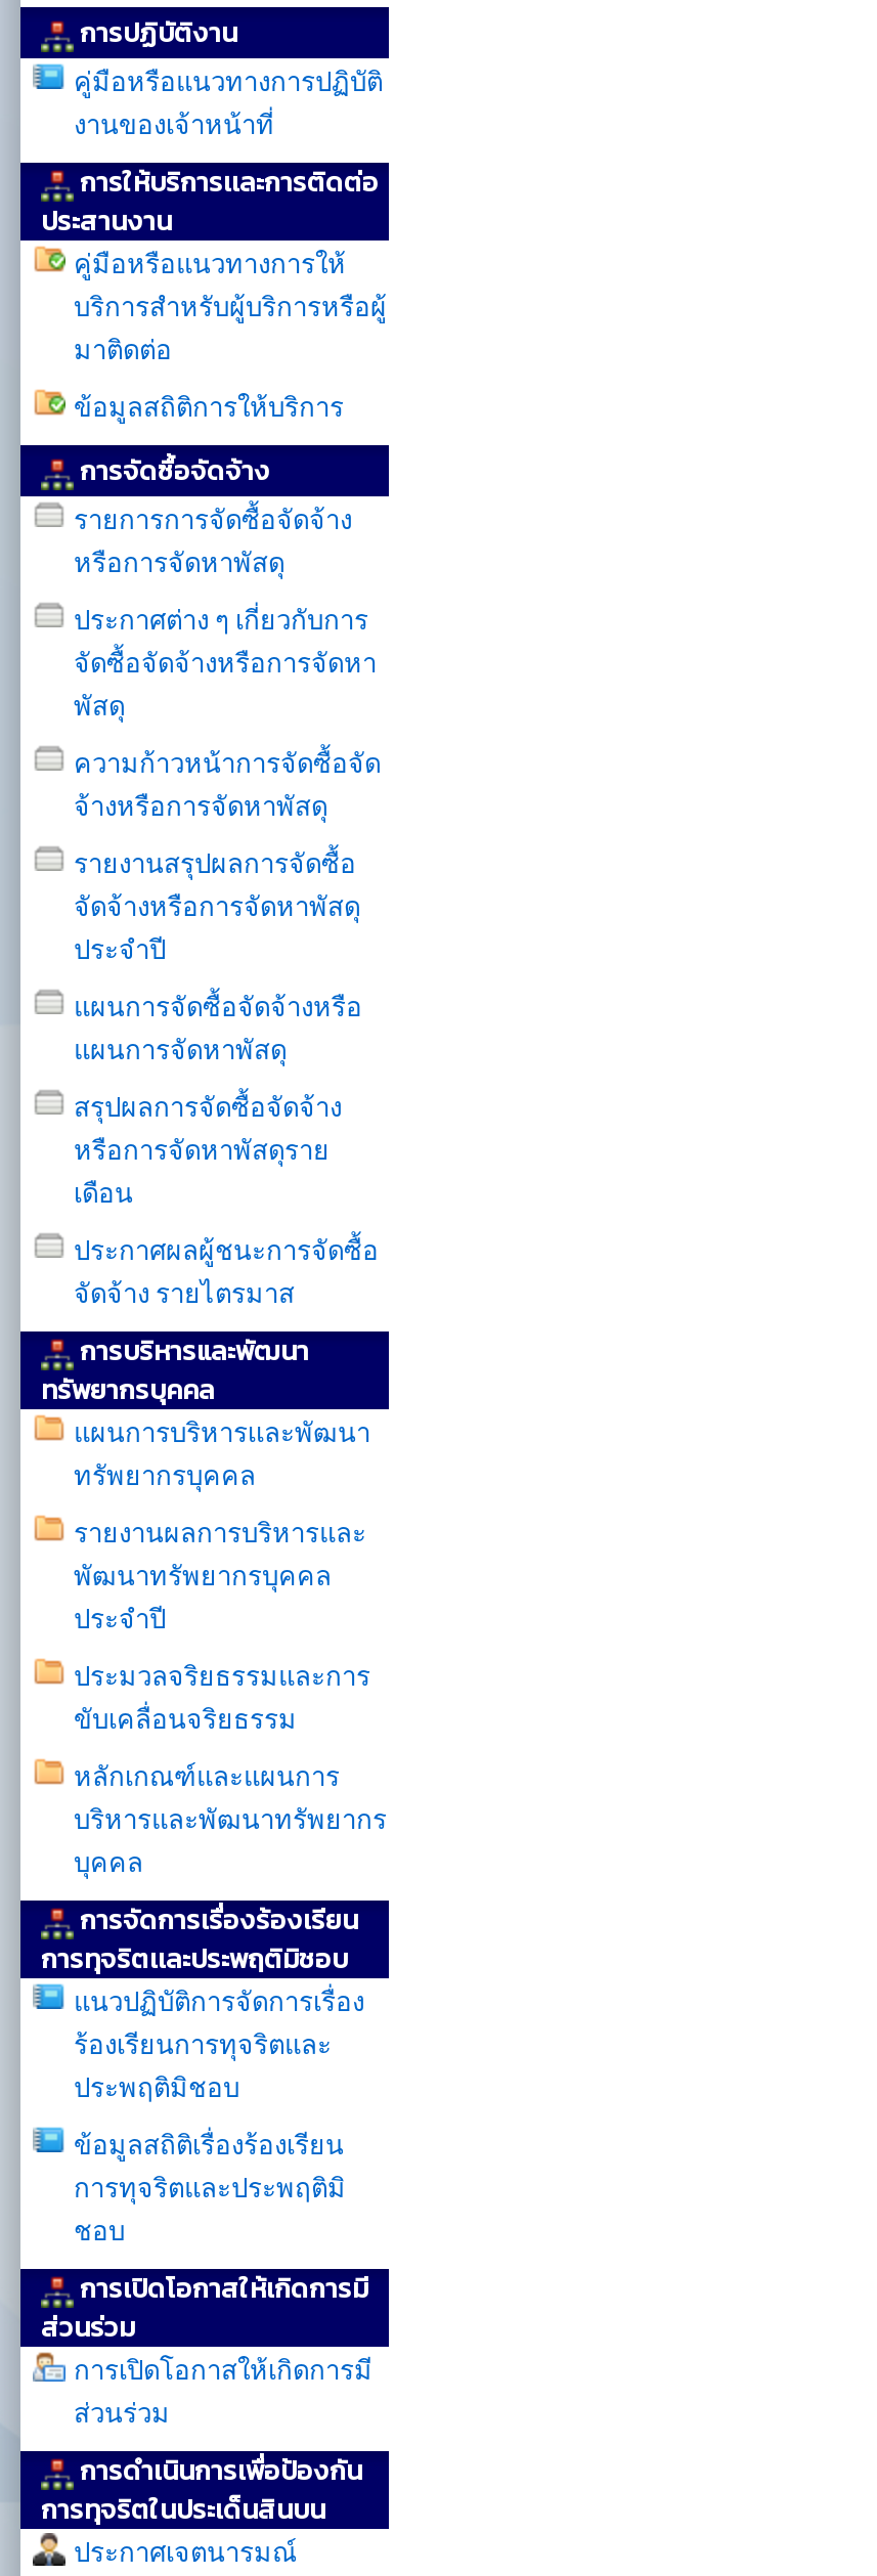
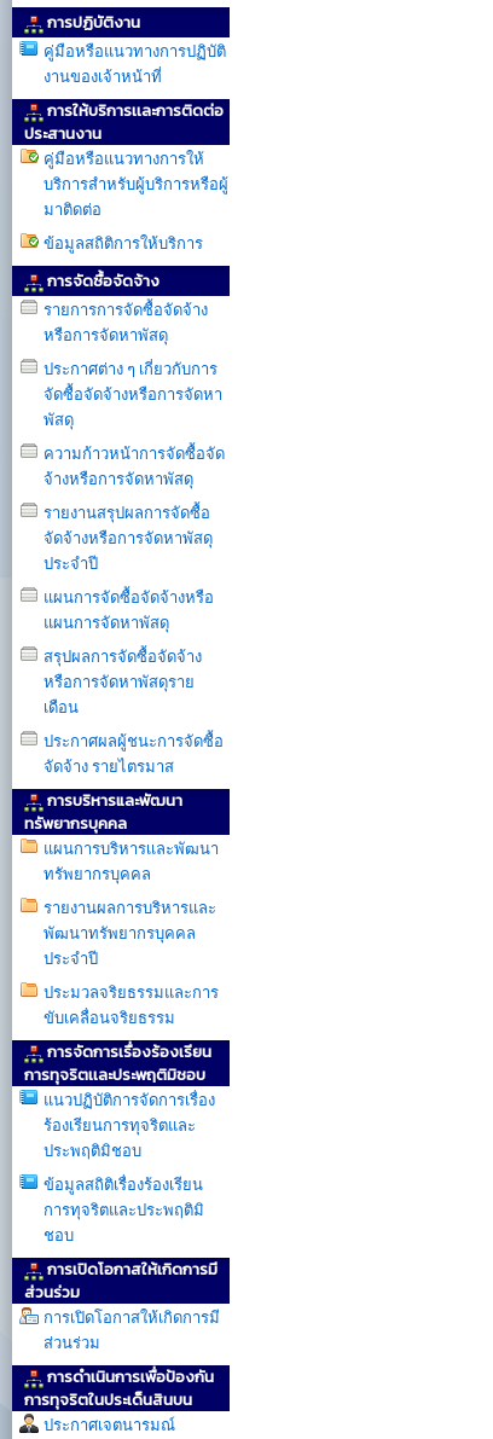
[74,1761,387,1878] หลักเกณฑ์และแผนการ | บริหารและพัฒนาทรัพยากร | บุคคล -> none

